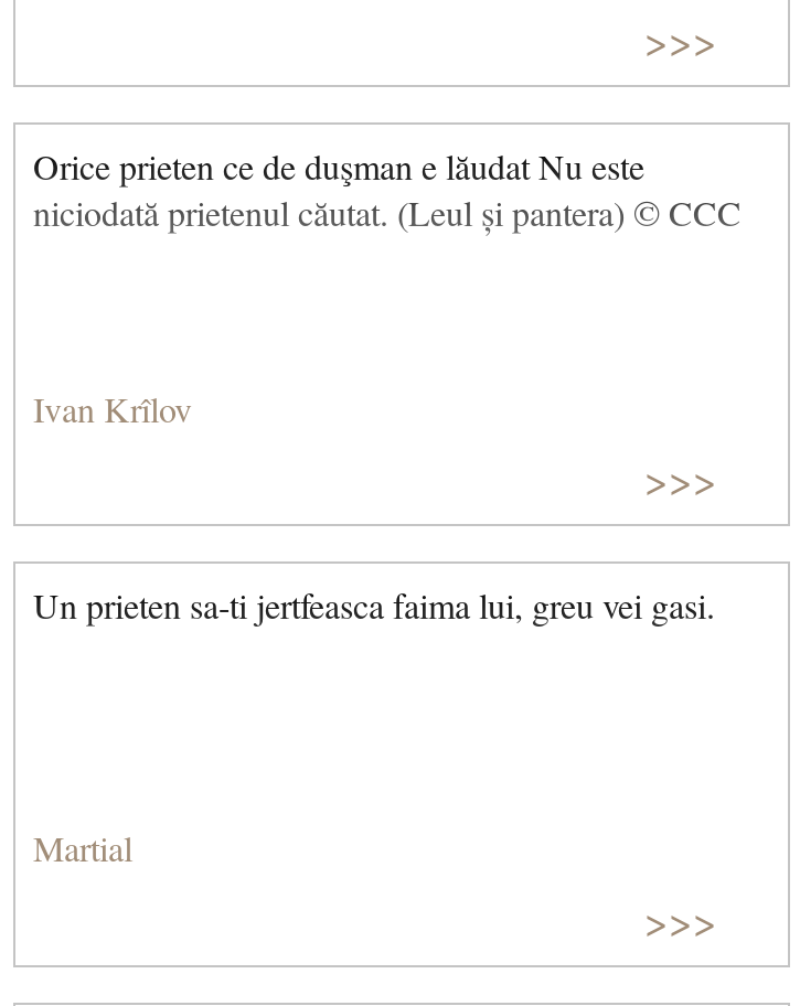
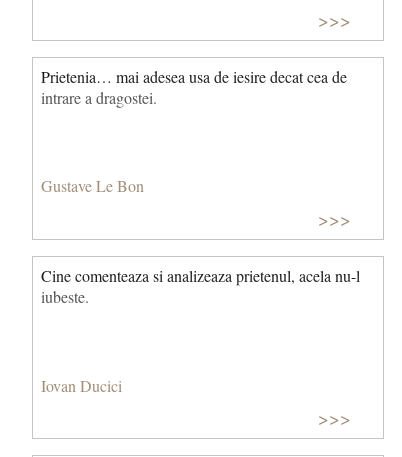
[33,143,742,236] Orice prieten ce de duşman e lăudat Nu este | niciodată prietenul căutat. (Leul și pantera) © CCC -> [41,66,347,108] Prietenia… mai adesea usa de iesire decat cea de | intrare a dragostei.
[33,385,192,431] Ivan Krîlov -> [41,175,144,196] Gustave Le Bon
[33,582,715,629] Un prieten sa-ti jertfeasca faima lui, greu vei gasi. -> [41,265,360,307] Cine comenteaza si analizeaza prietenul, acela nu-l | iubeste.
[33,824,132,871] Martial -> [41,375,122,396] Iovan Ducici

